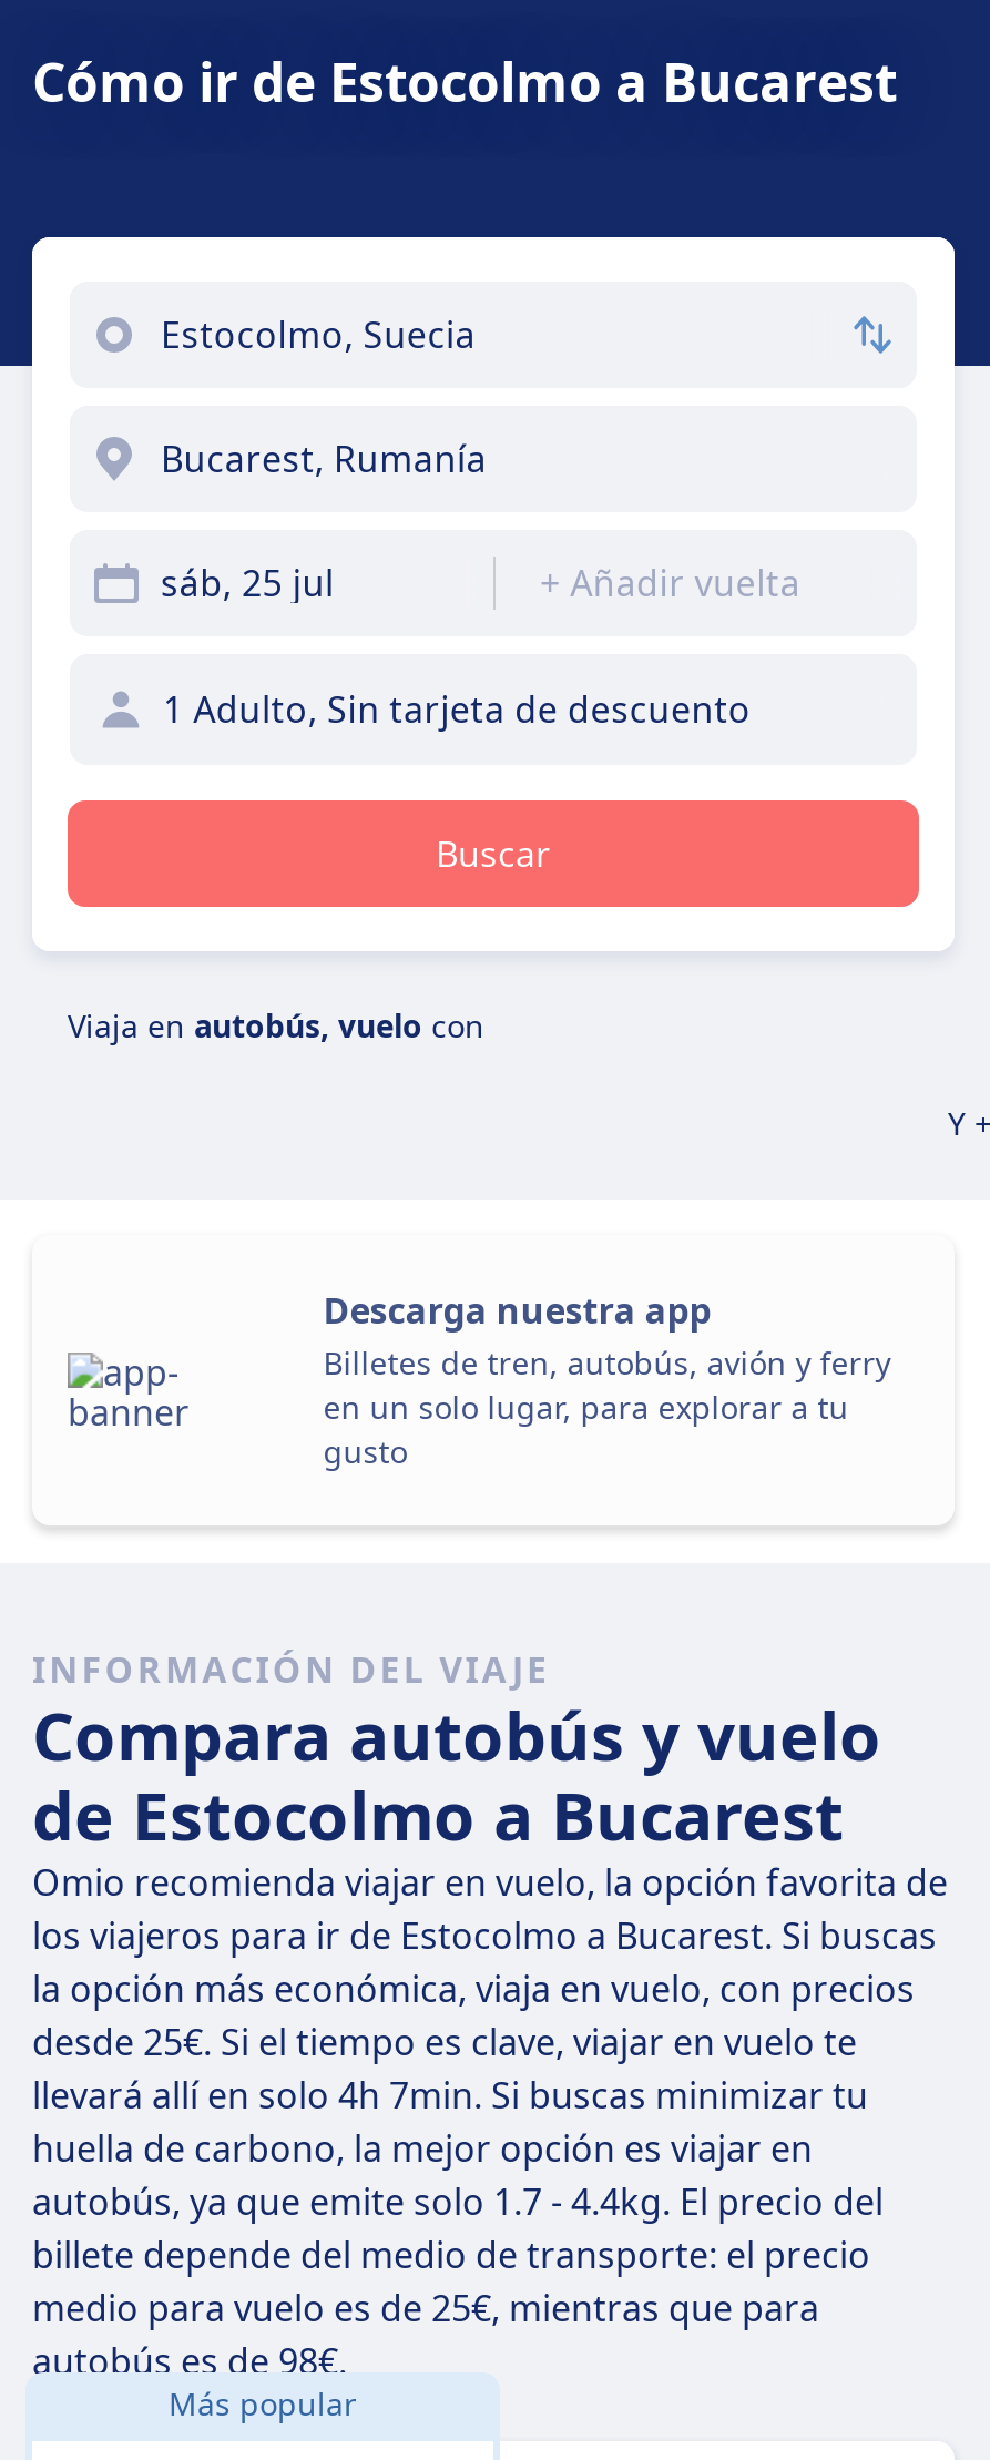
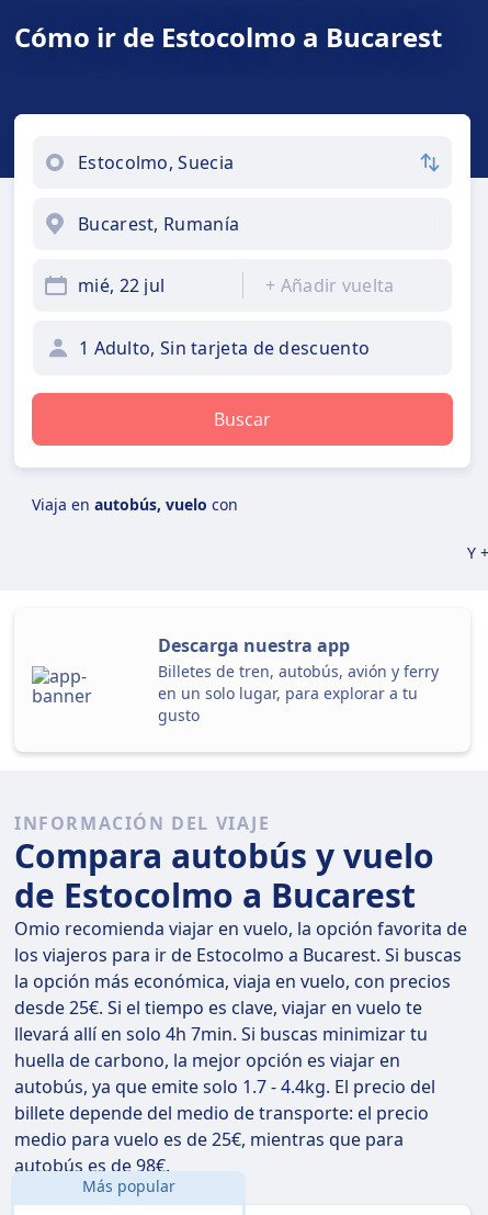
[161,559,334,608] sáb, 25 jul -> [78,273,165,297] mié, 22 jul

